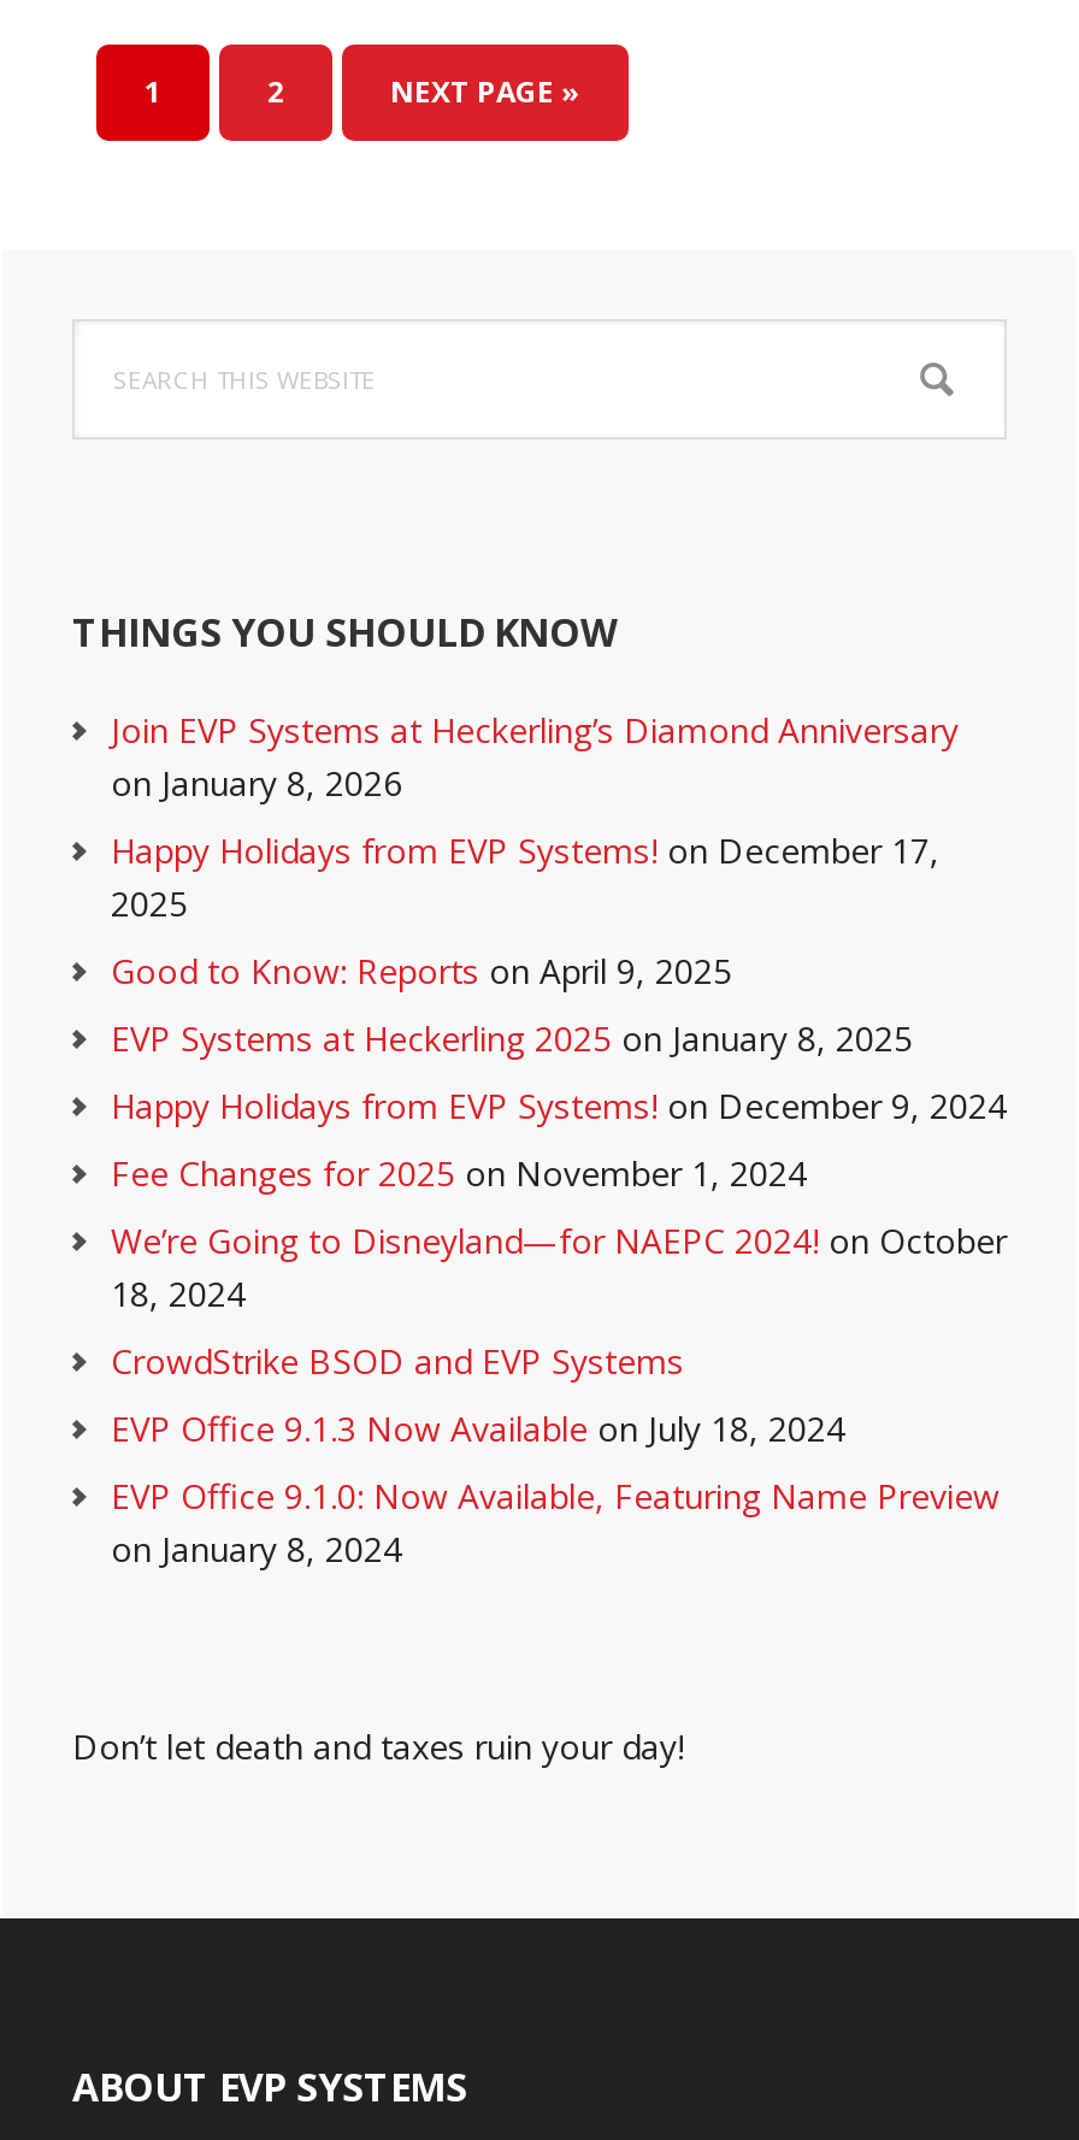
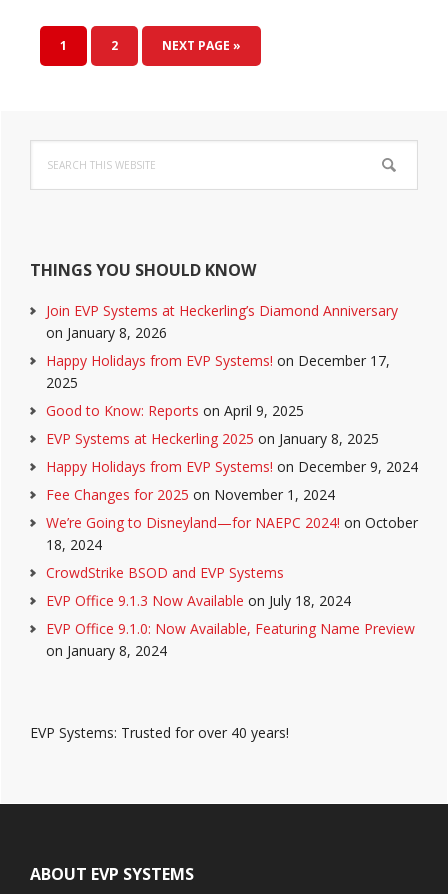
[72,1723,684,1769] Don’t let death and taxes ruin your day! -> [30,723,289,742] EVP Systems: Trusted for over 40 years!

